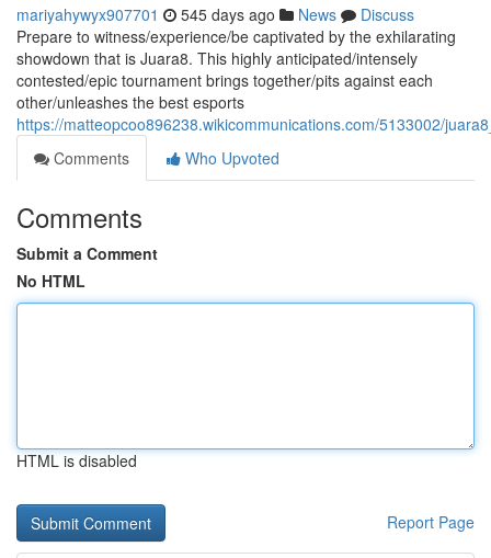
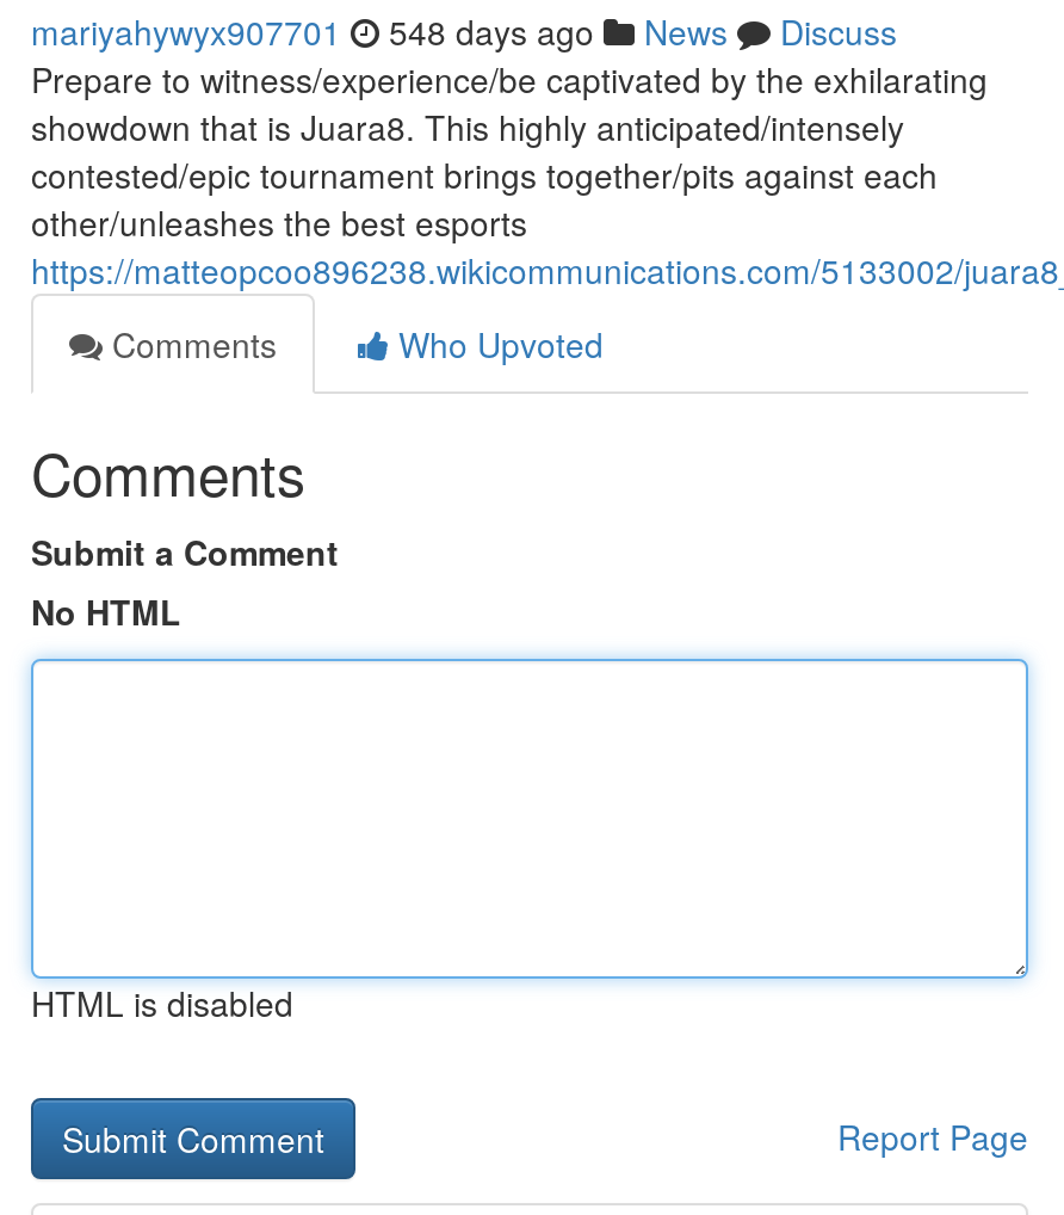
[16,3,414,25] mariyahywyx907701 545 days ago News Discuss -> [31,7,897,55] mariyahywyx907701 548 days ago News Discuss

